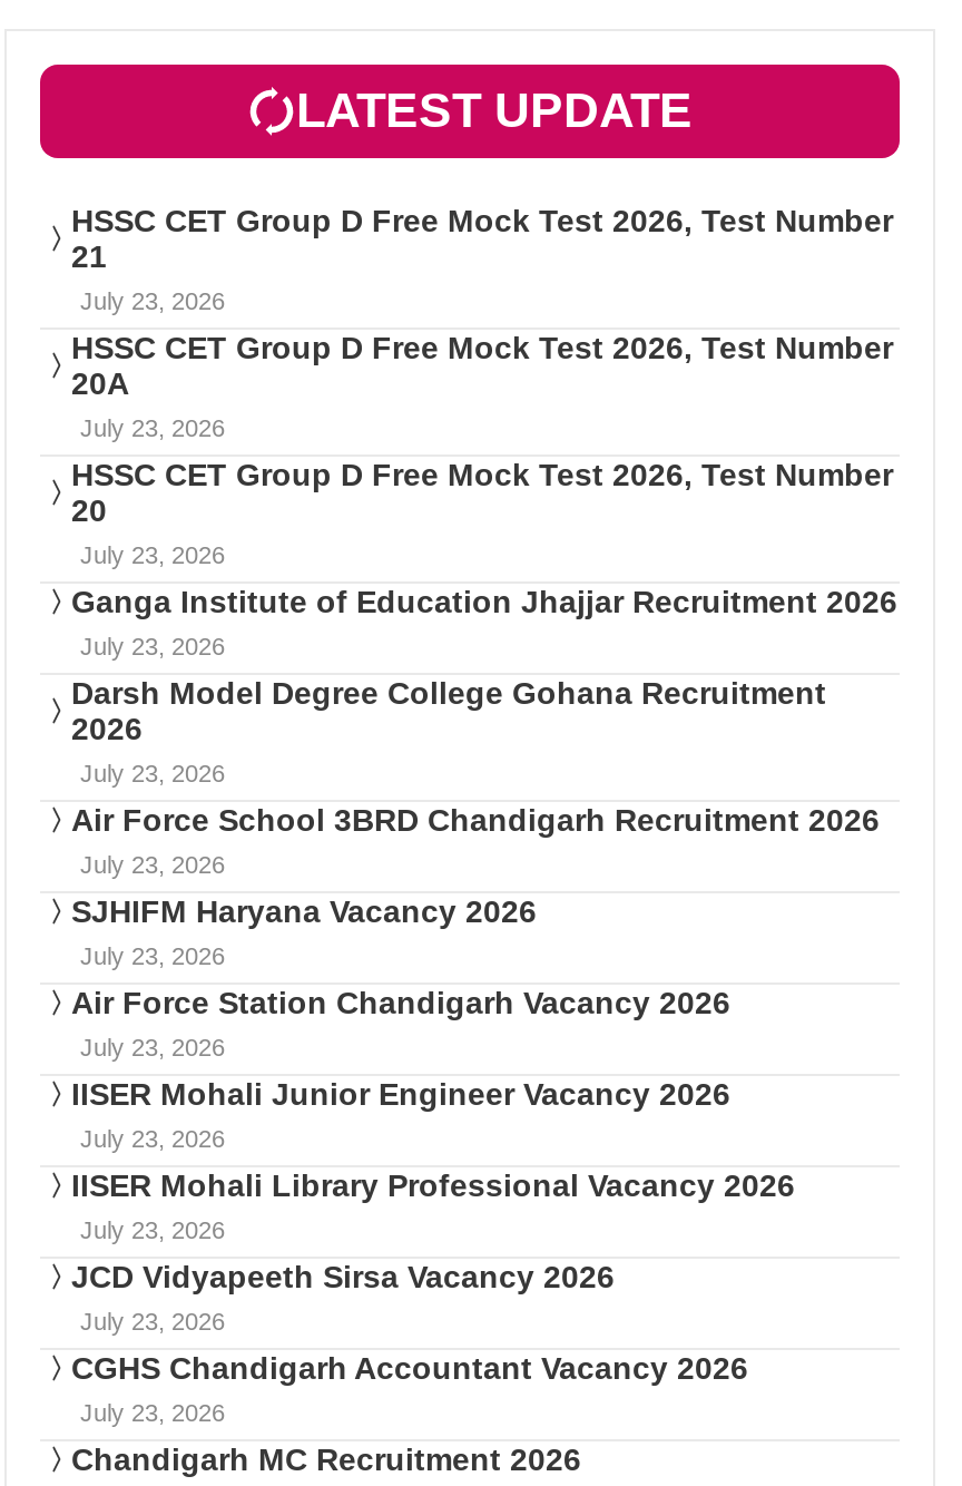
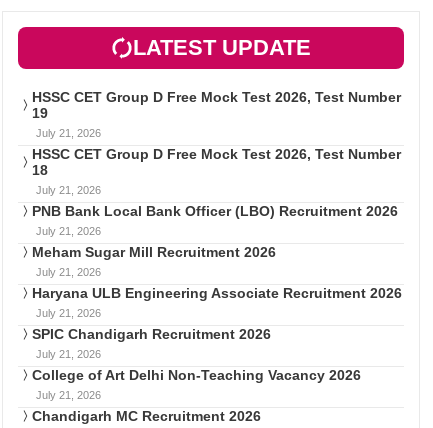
[71,239,107,274] 21 -> [32,105,48,121] 19
[80,288,225,315] July 23, 2026 -> [36,127,101,139] July 21, 2026
[71,366,897,1426] 20A | July 23, 2026 | HSSC CET Group D Free Mock Test 2026, Test Number | 20 | July 23, 2026 | Ganga Institute of Education Jhajjar Recruitment 2026 | July 23, 2026 | Darsh Model Degree College Gohana Recruitment | 2026 | July 23, 2026 | Air Force School 3BRD Chandigarh Recruitment 2026 | July 23, 2026 | SJHIFM Haryana Vacancy 2026 | July 23, 2026 | Air Force Station Chandigarh Vacancy 2026 | July 23, 2026 | IISER Mohali Junior Engineer Vacancy 2026 | July 23, 2026 | IISER Mohali Library Professional Vacancy 2026 | July 23, 2026 | JCD Vidyapeeth Sirsa Vacancy 2026 | July 23, 2026 | CGHS Chandigarh Accountant Vacancy 2026 | July 23, 2026 -> [32,162,402,401] 18 | July 21, 2026 | PNB Bank Local Bank Officer (LBO) Recruitment 2026 | July 21, 2026 | Meham Sugar Mill Recruitment 2026 | July 21, 2026 | Haryana ULB Engineering Associate Recruitment 2026 | July 21, 2026 | SPIC Chandigarh Recruitment 2026 | July 21, 2026 | College of Art Delhi Non-Teaching Vacancy 2026 | July 21, 2026

